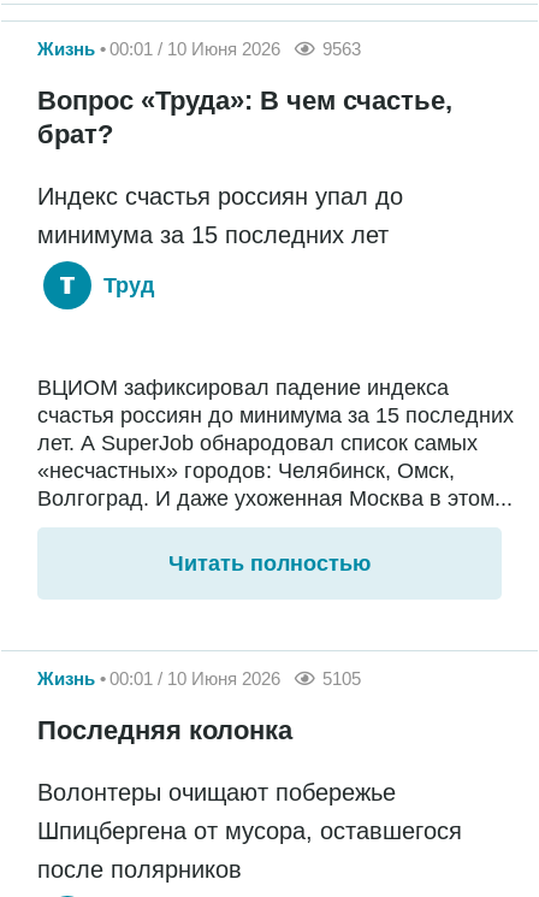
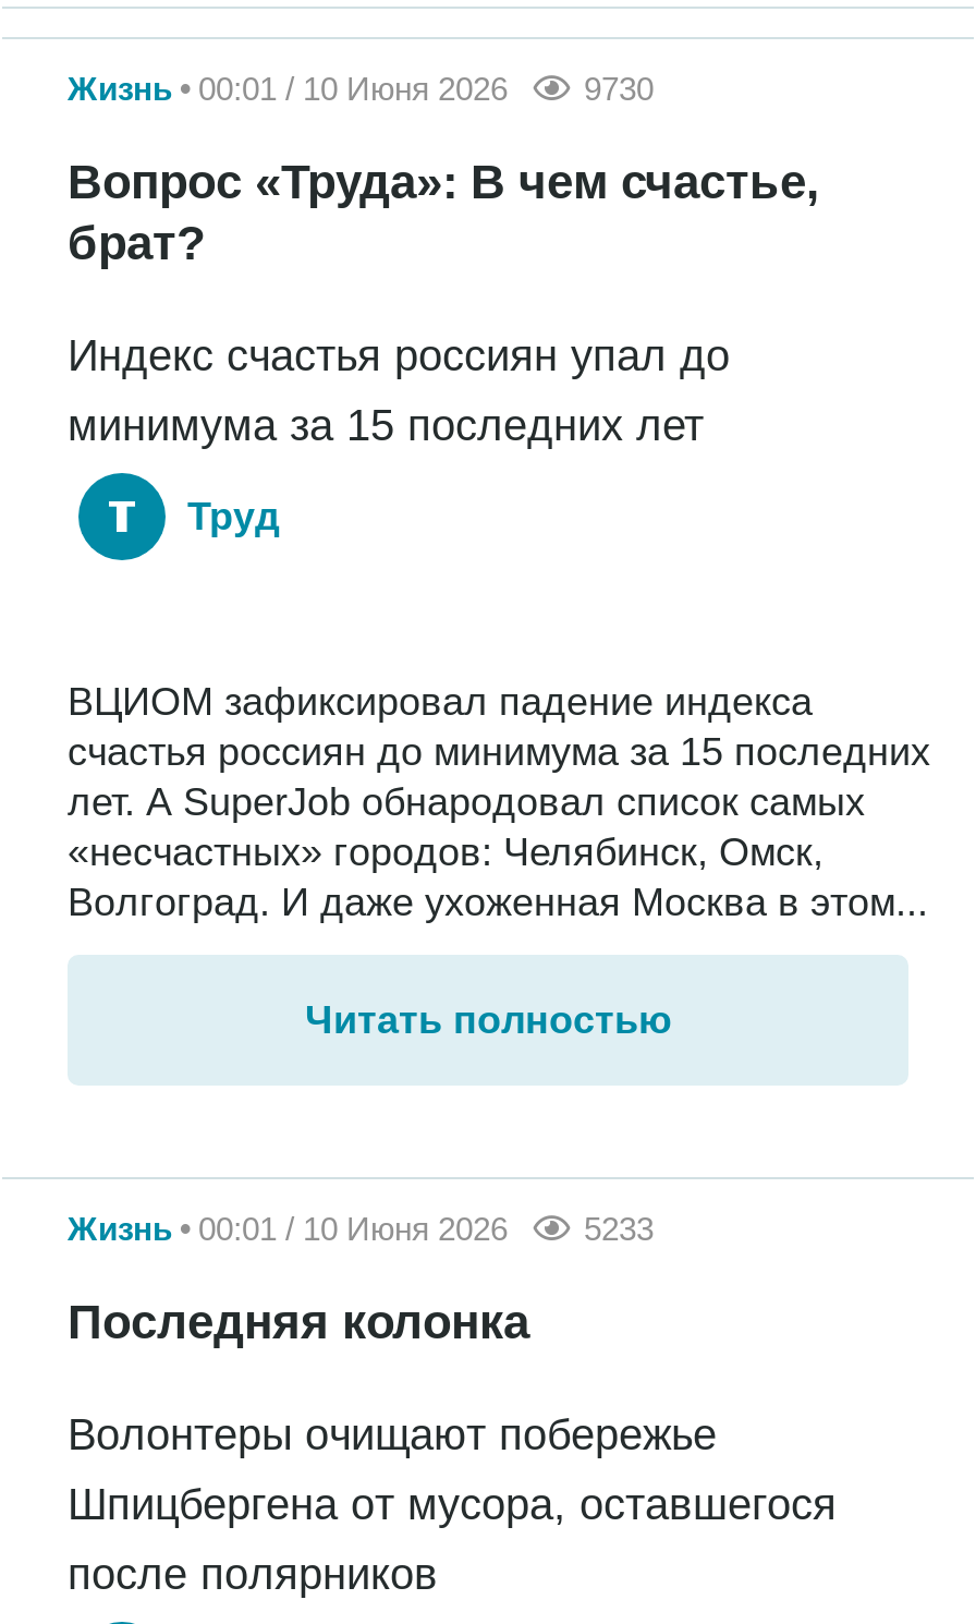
[322,39,361,59] 9563 -> [584,70,654,107] 9730
[322,669,361,689] 5105 -> [584,1211,654,1248] 5233

